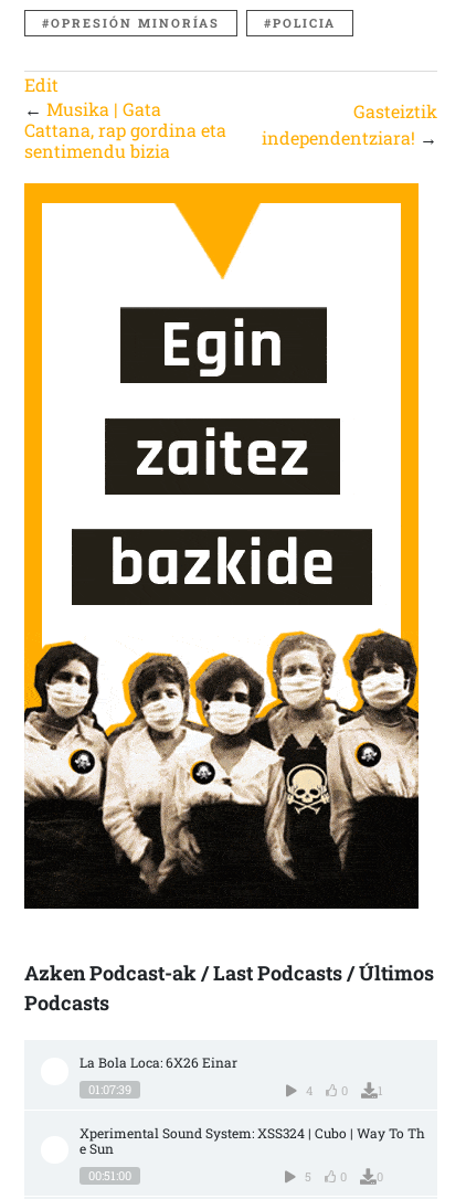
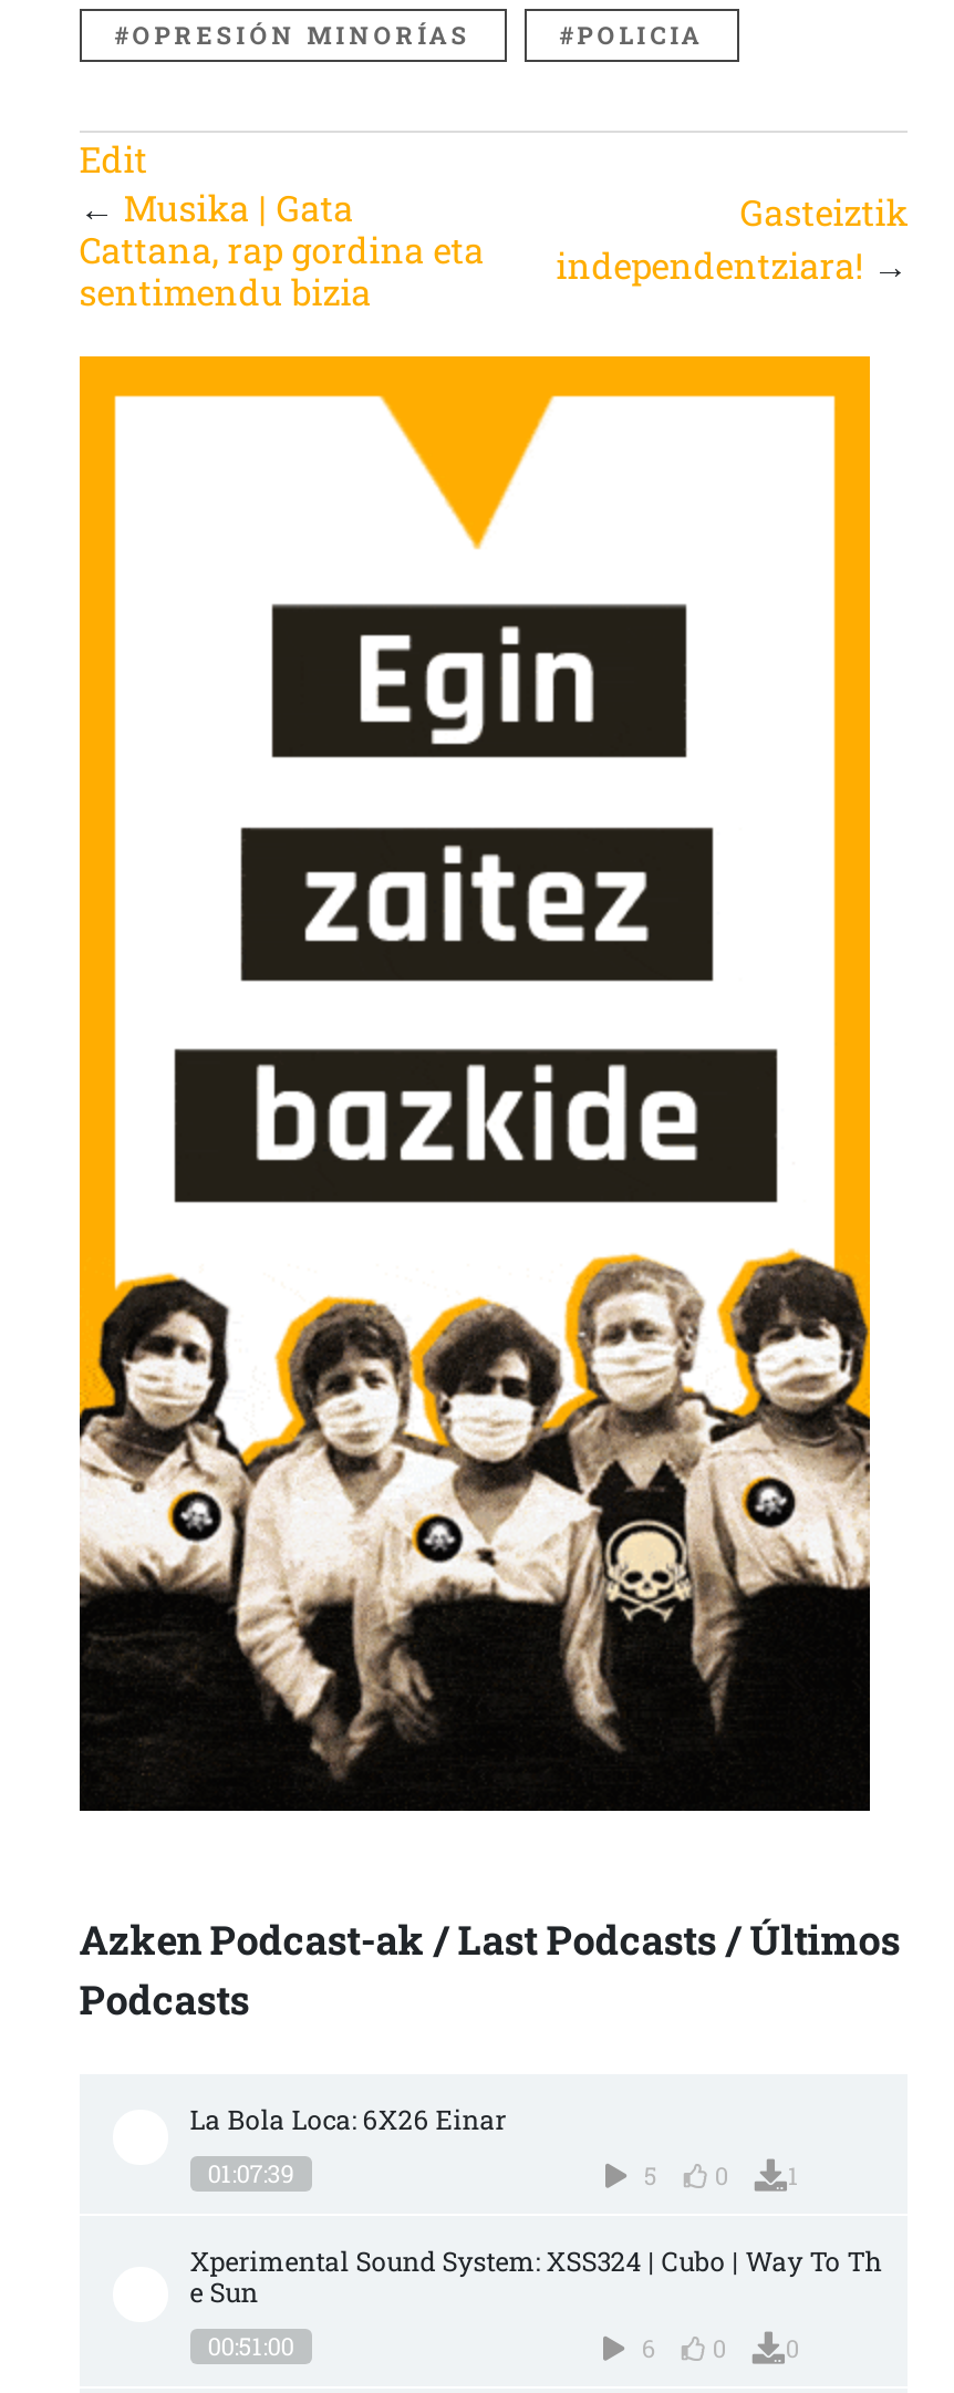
[306,1082,312,1098] 4 -> [644,2158,657,2191] 5
[305,1168,383,1184] 5 0 0 -> [642,2330,799,2364] 6 0 0

